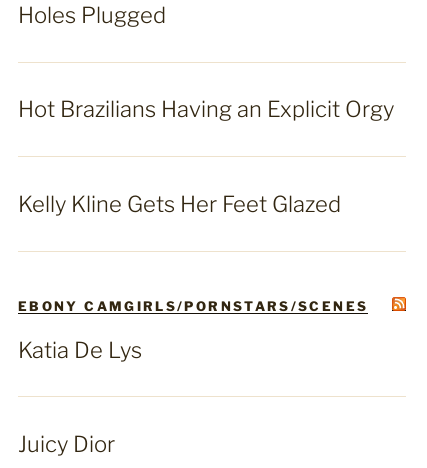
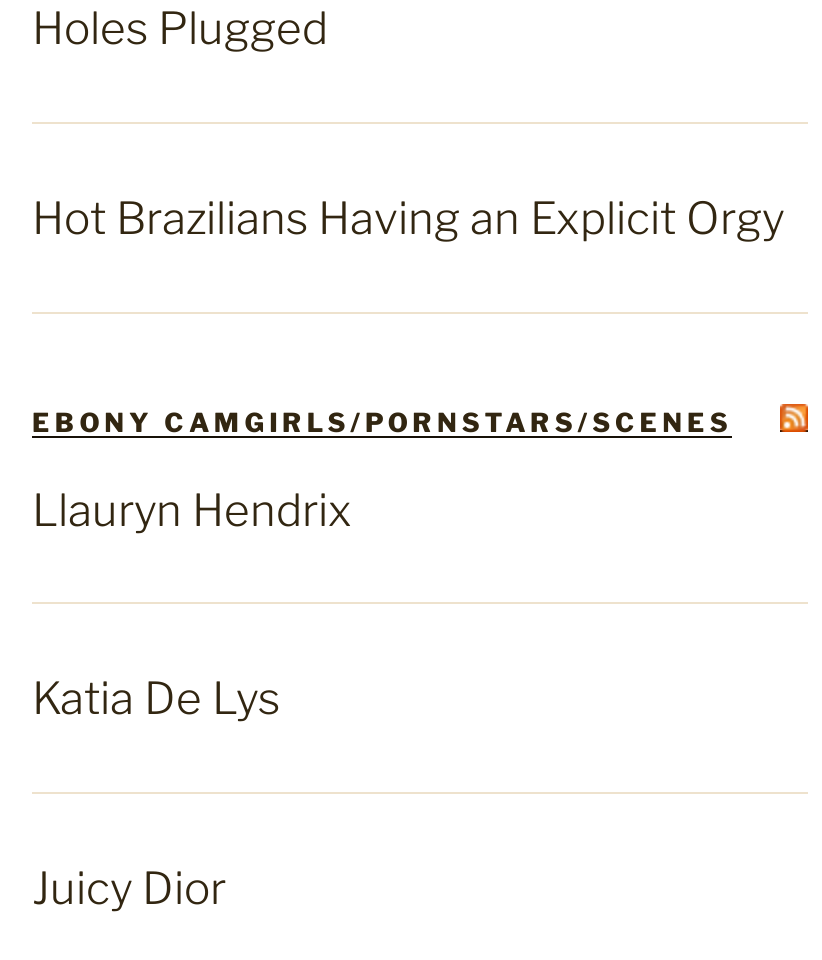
[18,191,341,217] Kelly Kline Gets Her Feet Glazed -> none
moved [18,298,368,314] -> [32,407,733,439]: EBONY CAMGIRLS/PORNSTARS/SCENES
none -> [32,484,352,536] Llauryn Hendrix

